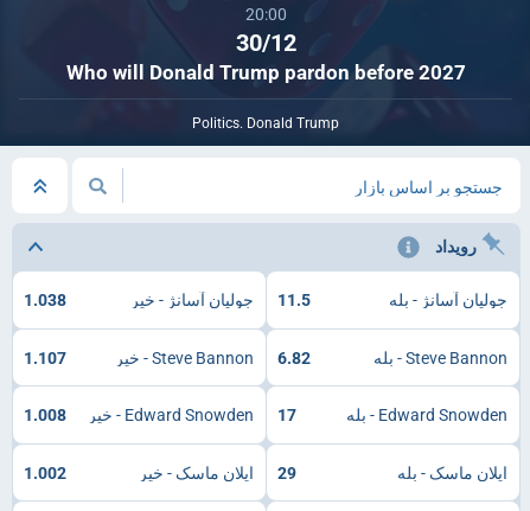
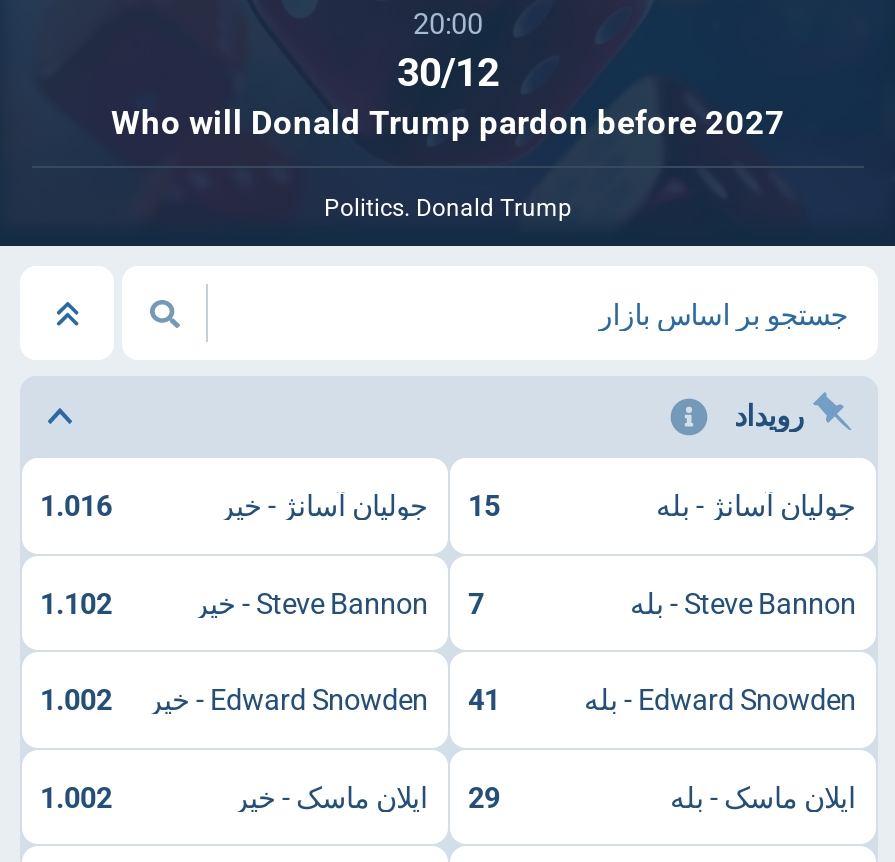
[24,291,66,310] 1.038 -> [40,490,112,522] 1.016
[277,291,311,310] 11.5 -> [468,490,500,522] 15
[24,348,66,367] 1.107 -> [40,587,112,619] 1.102
[277,348,311,367] 6.82 -> [468,587,484,619] 7
[24,406,66,425] 1.008 -> [40,684,112,716] 1.002
[277,406,296,425] 17 -> [468,684,500,716] 41

